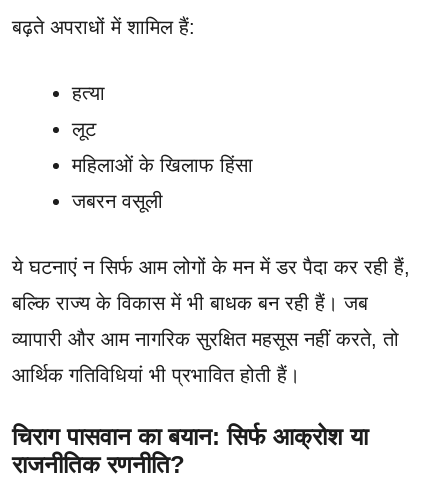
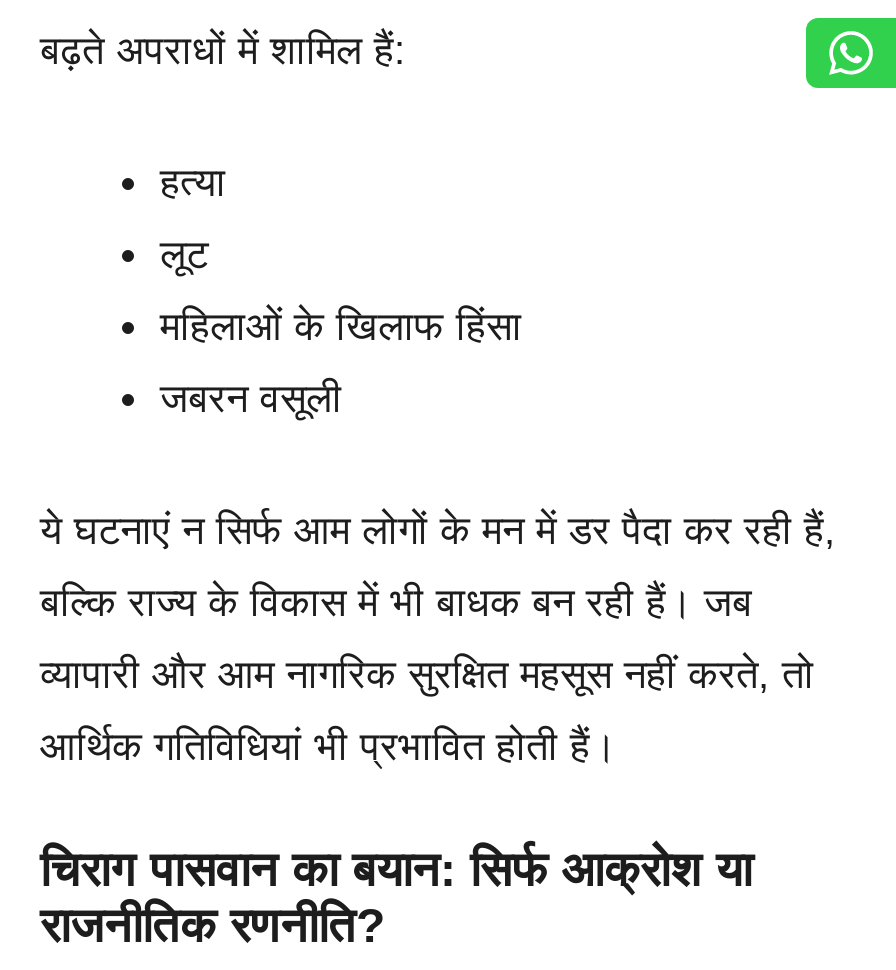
none -> [804,16,890,90] [image]

